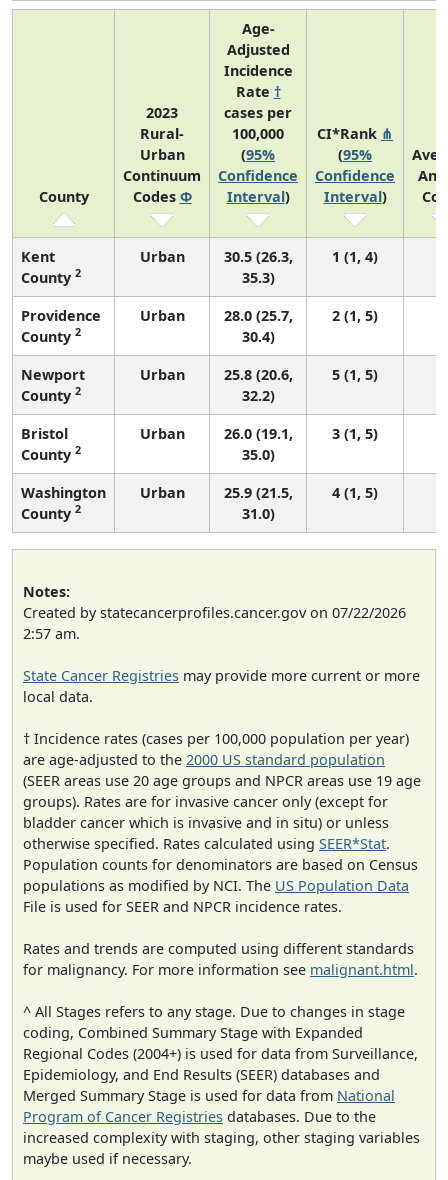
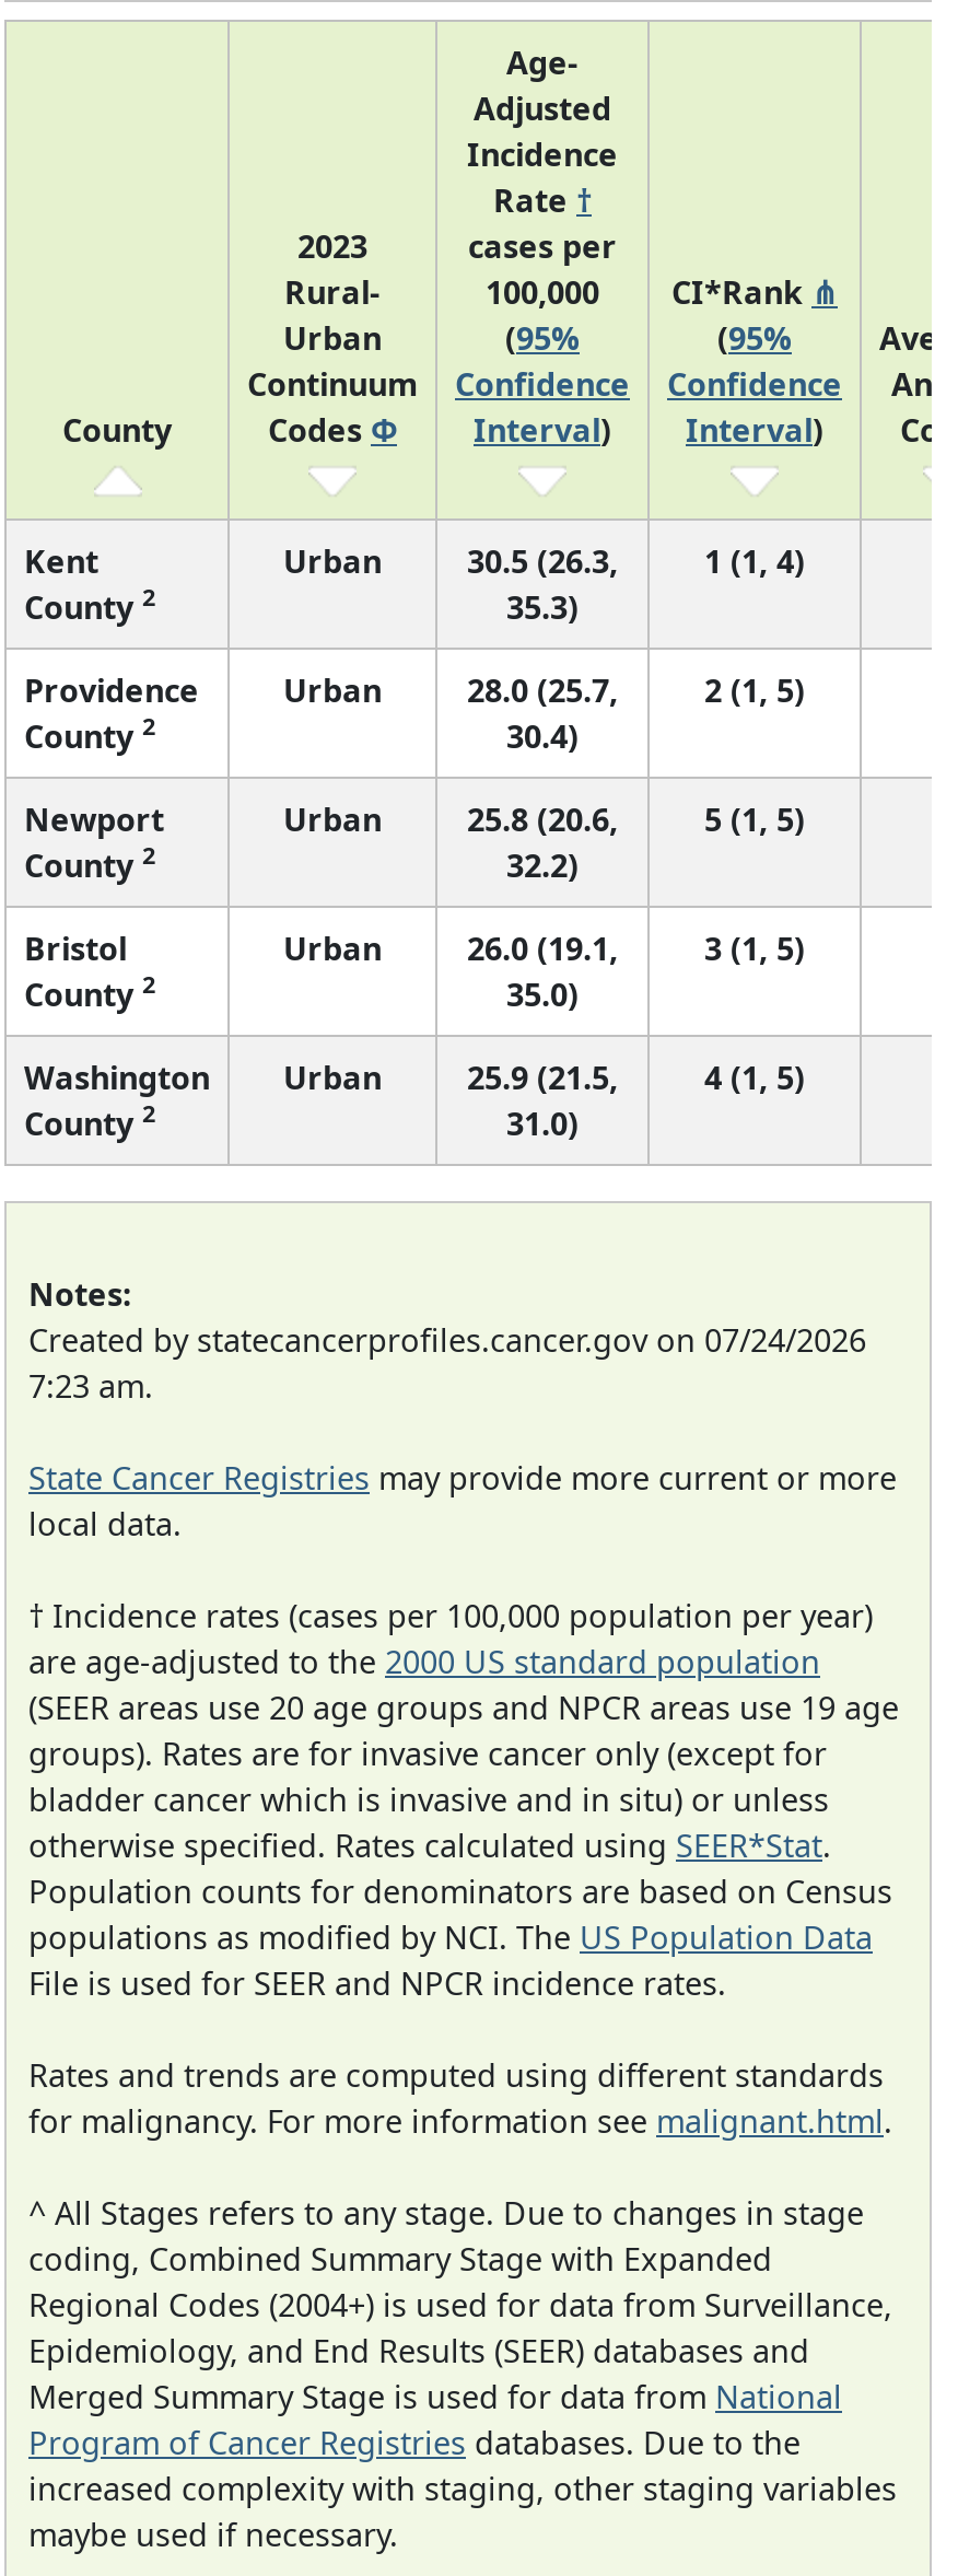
[23,603,406,622] Created by statecancerprofiles.cancer.gov on 07/22/2026 -> [28,1319,866,1360] Created by statecancerprofiles.cancer.gov on 07/24/2026
[23,624,80,643] 2:57 am. -> [28,1364,153,1406] 7:23 am.

